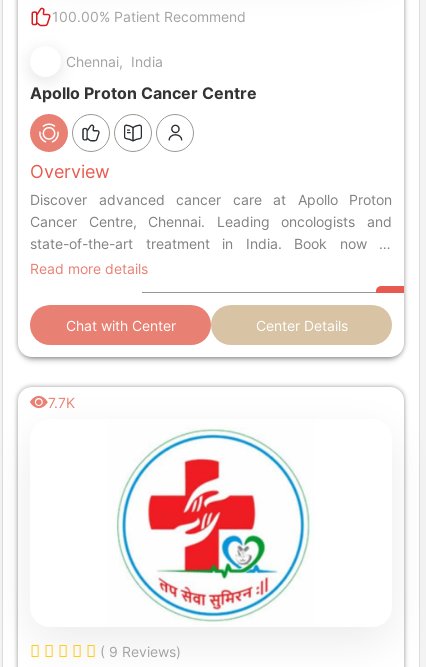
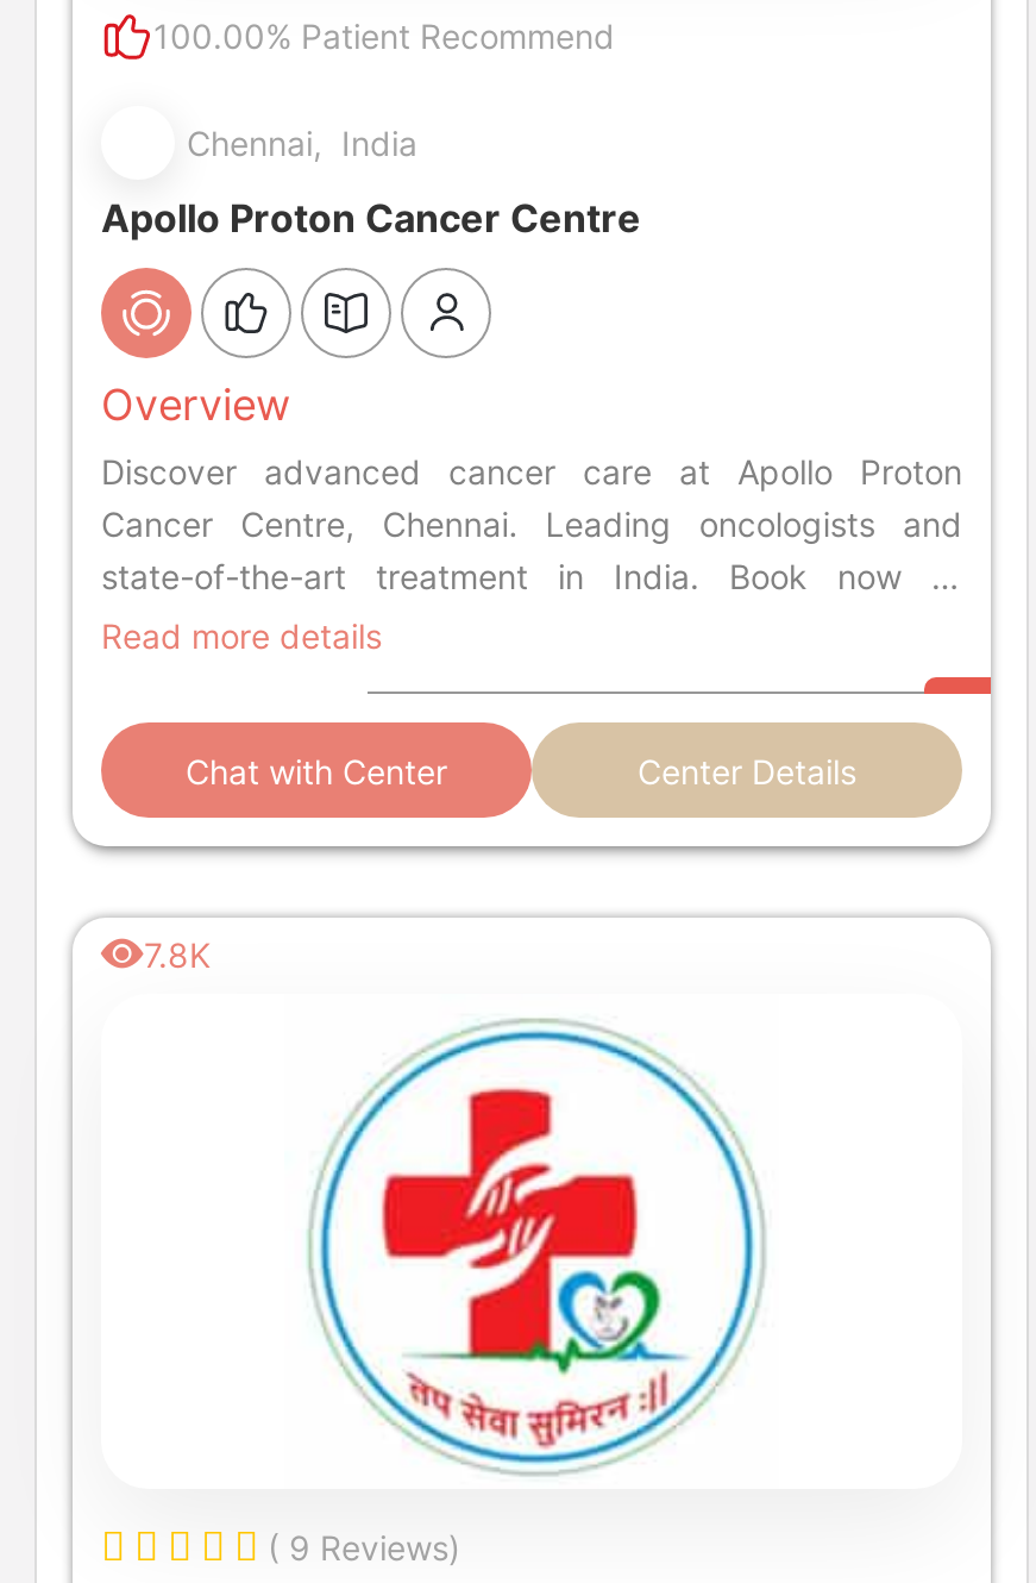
[48,394,75,411] 7.7K -> [144,934,211,975] 7.8K

